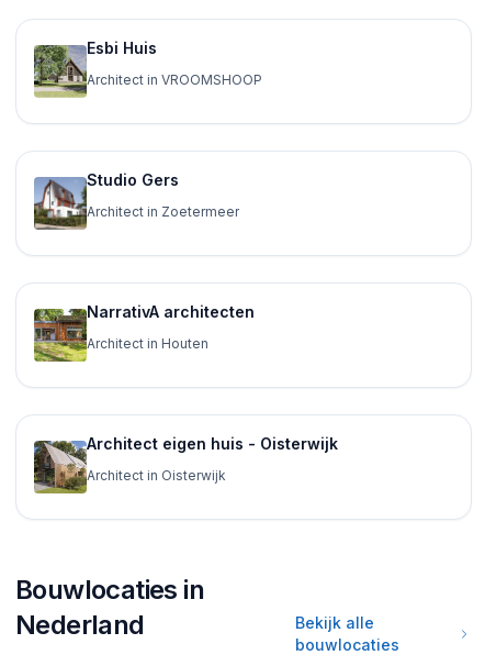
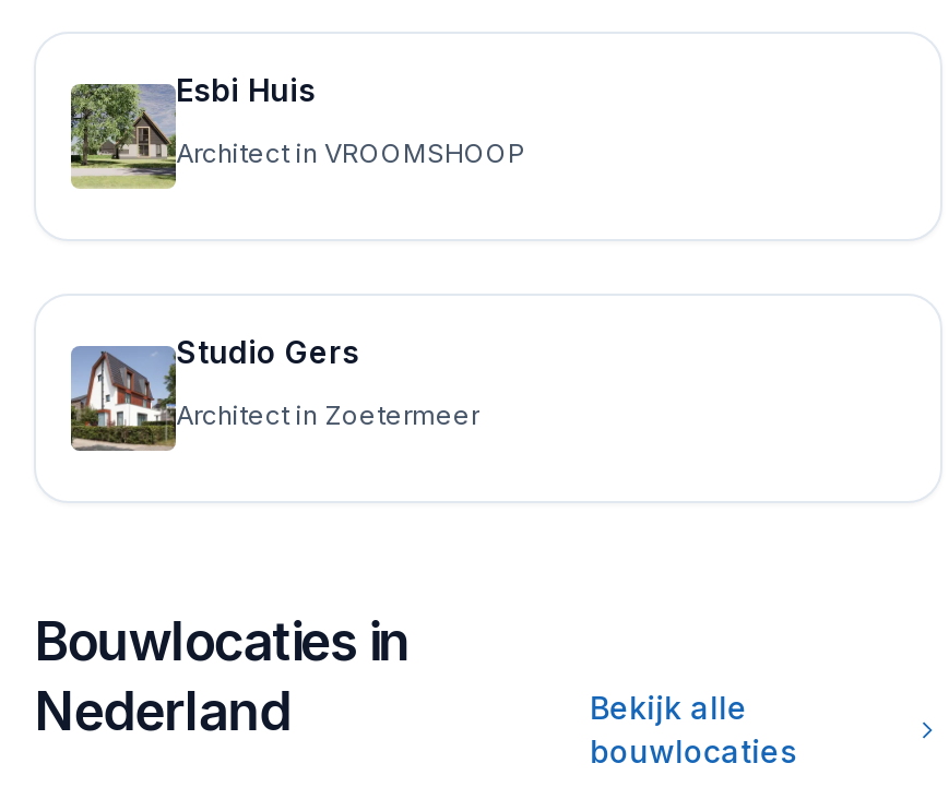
[33,302,255,362] [image] | NarrativA architecten | Architect in Houten -> none
[33,434,338,495] [image] | Architect eigen huis - Oisterwijk | Architect in Oisterwijk -> none

